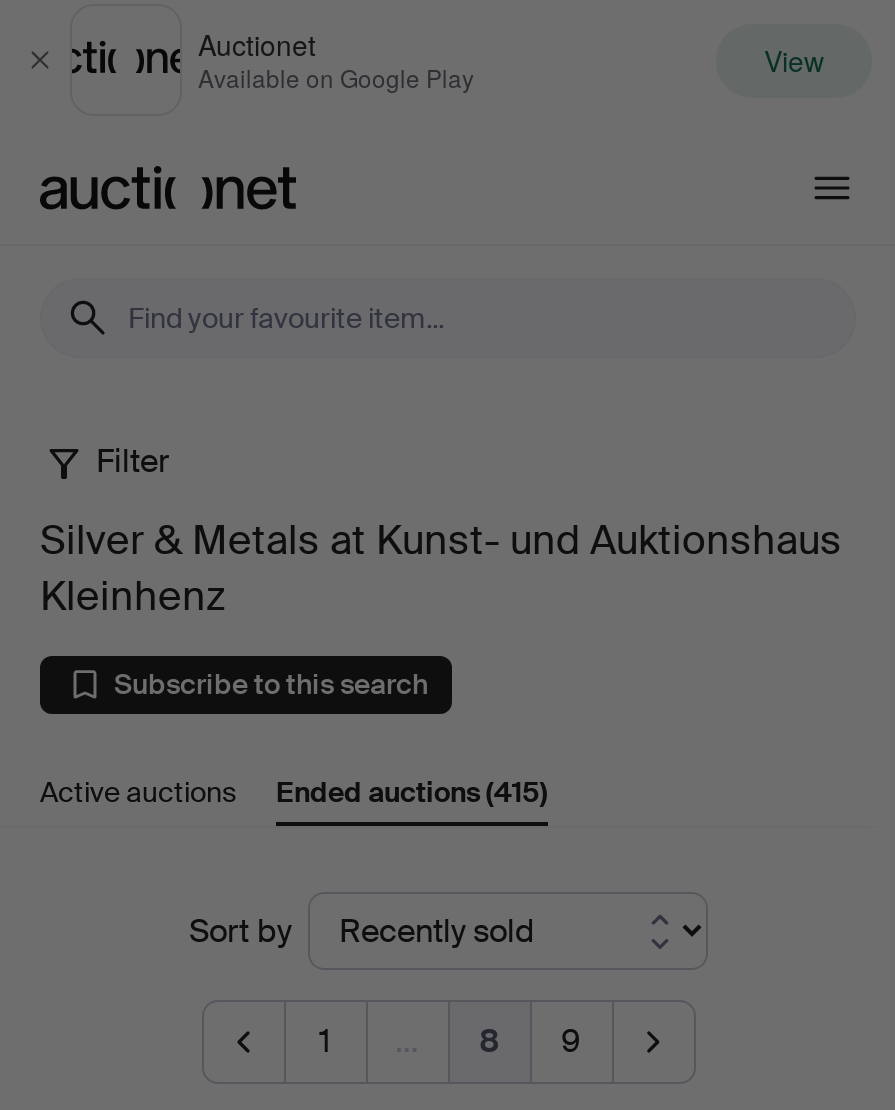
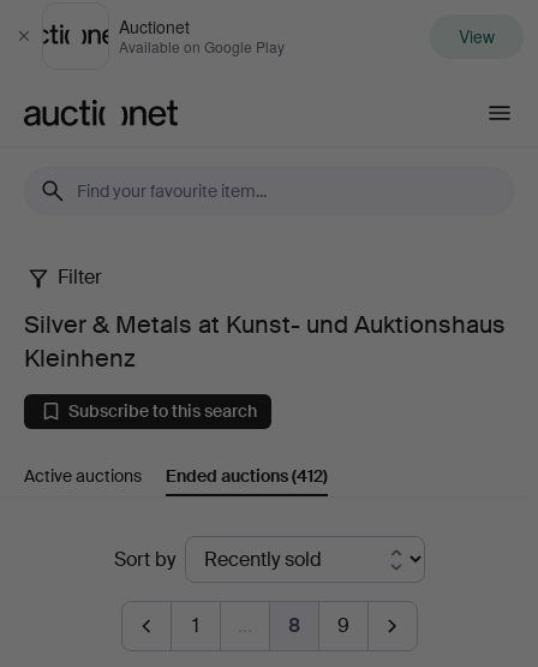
[276,773,548,809] Ended auctions(415) -> [166,465,328,486] Ended auctions(412)

